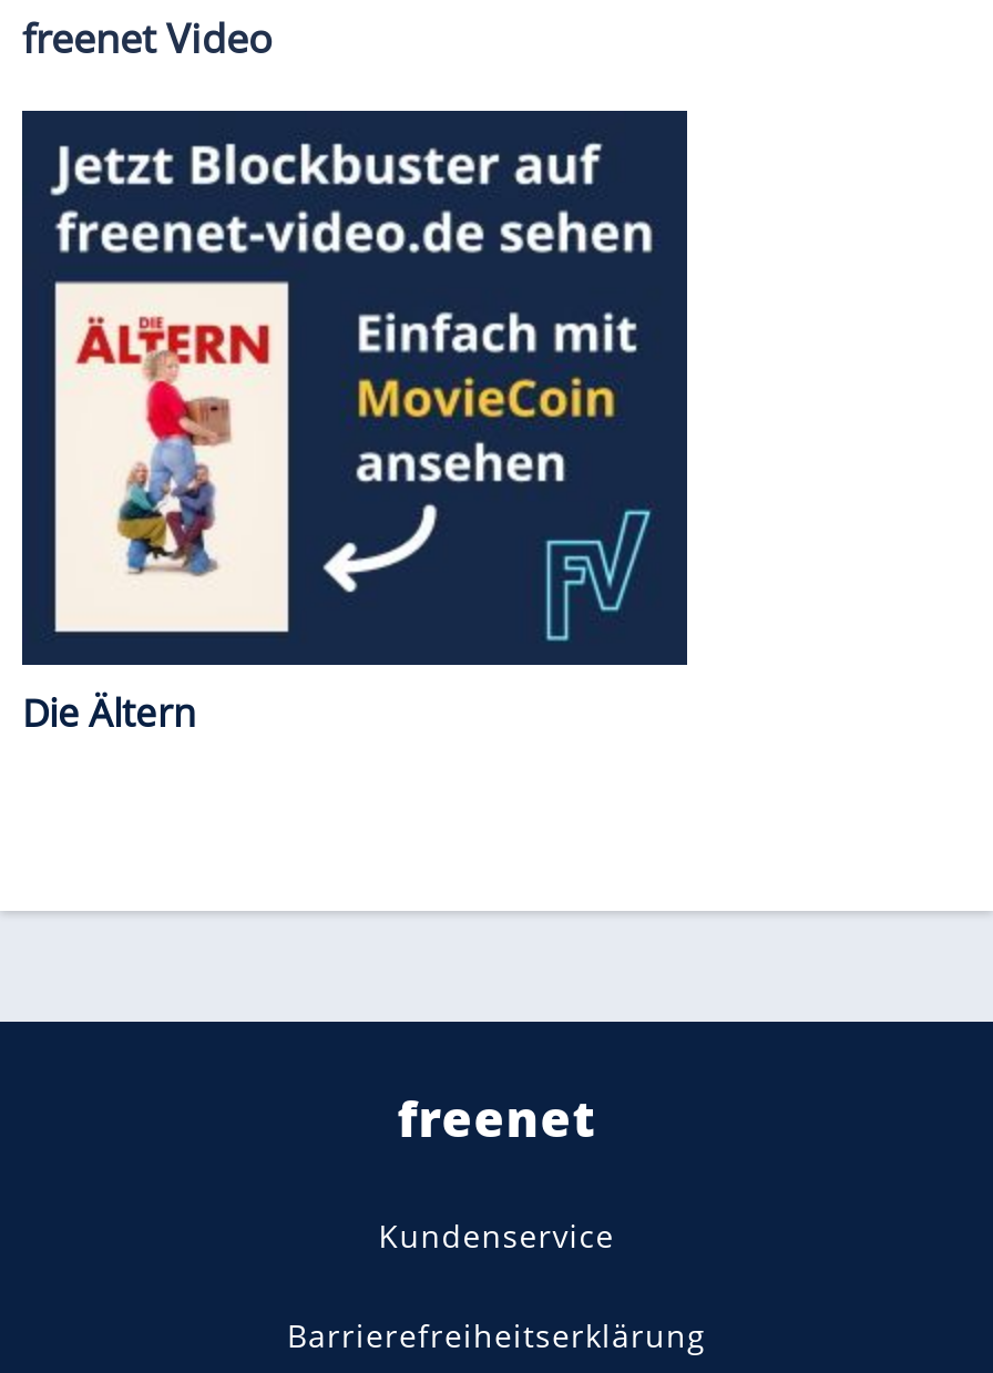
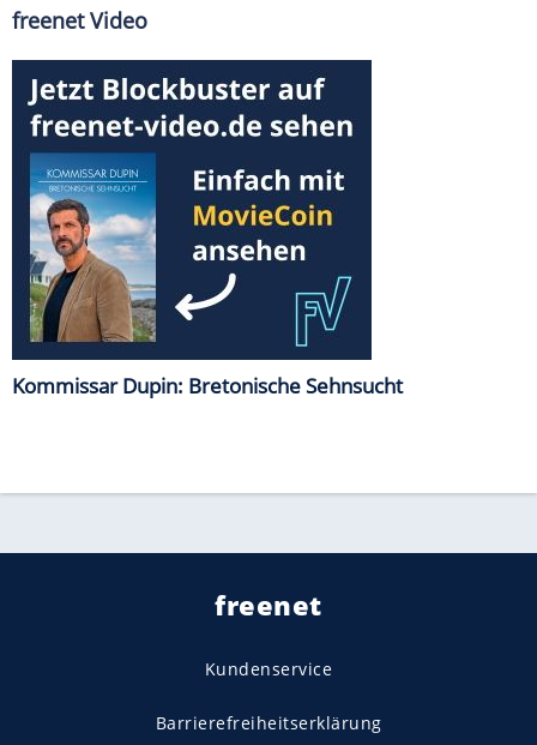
[22,279,290,737] [image] | Die Ältern -> [12,152,403,399] [image] | Kommissar Dupin: Bretonische Sehnsucht

